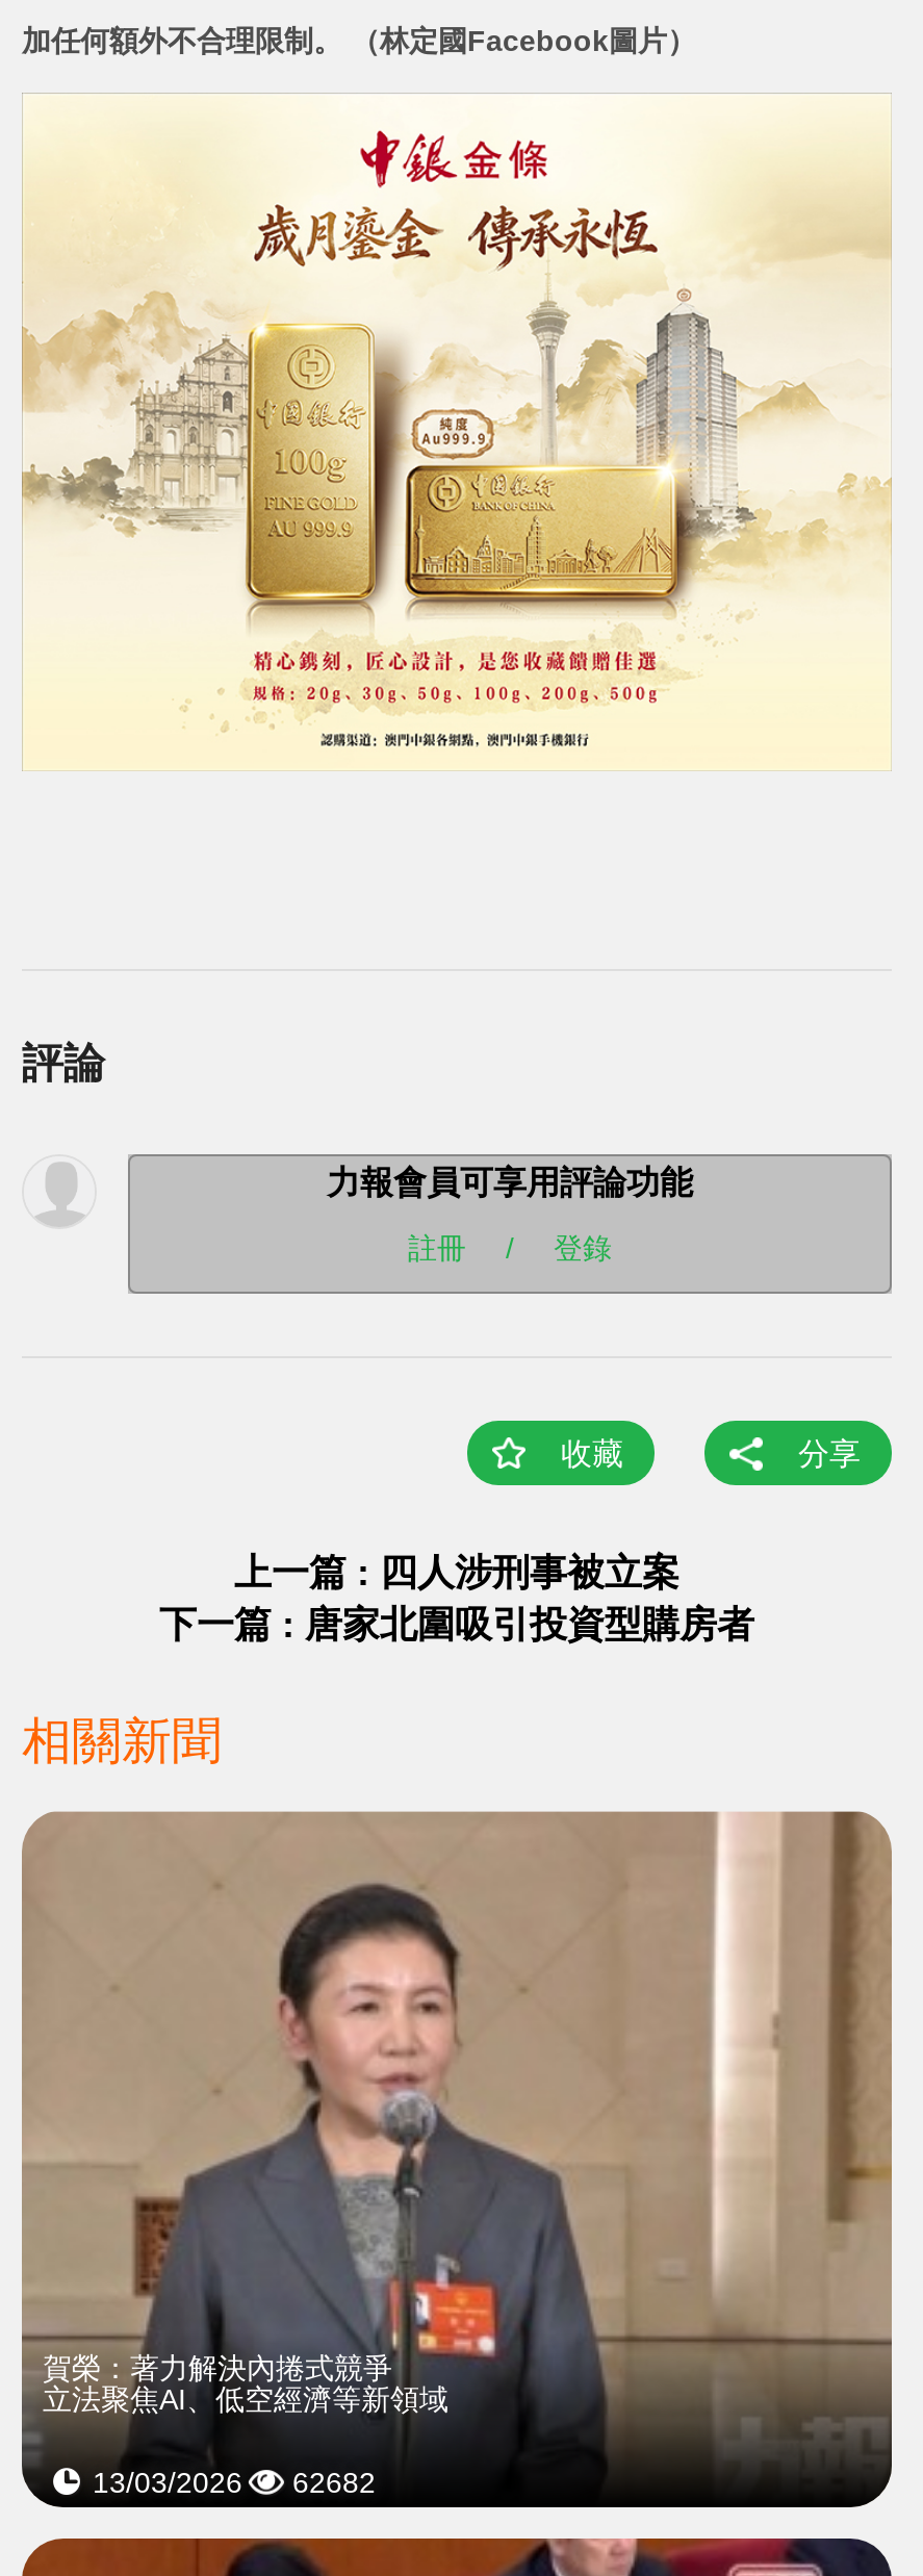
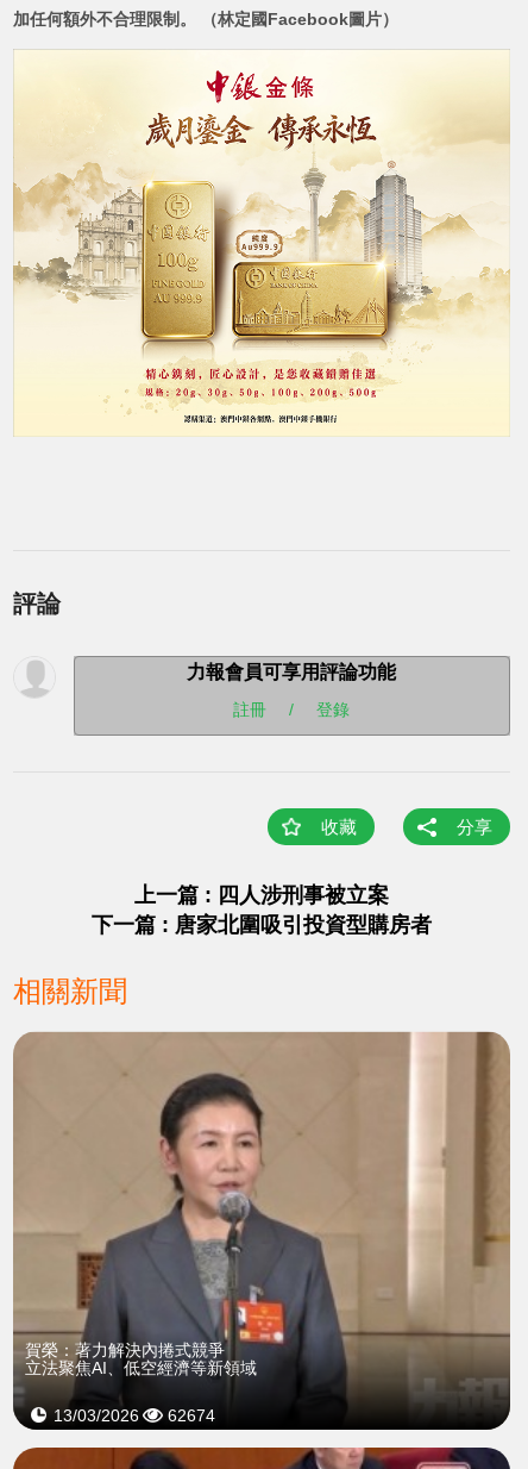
[93,2465,376,2498] 13/03/2026 62682 -> [54,1406,215,1425] 13/03/2026 62674

